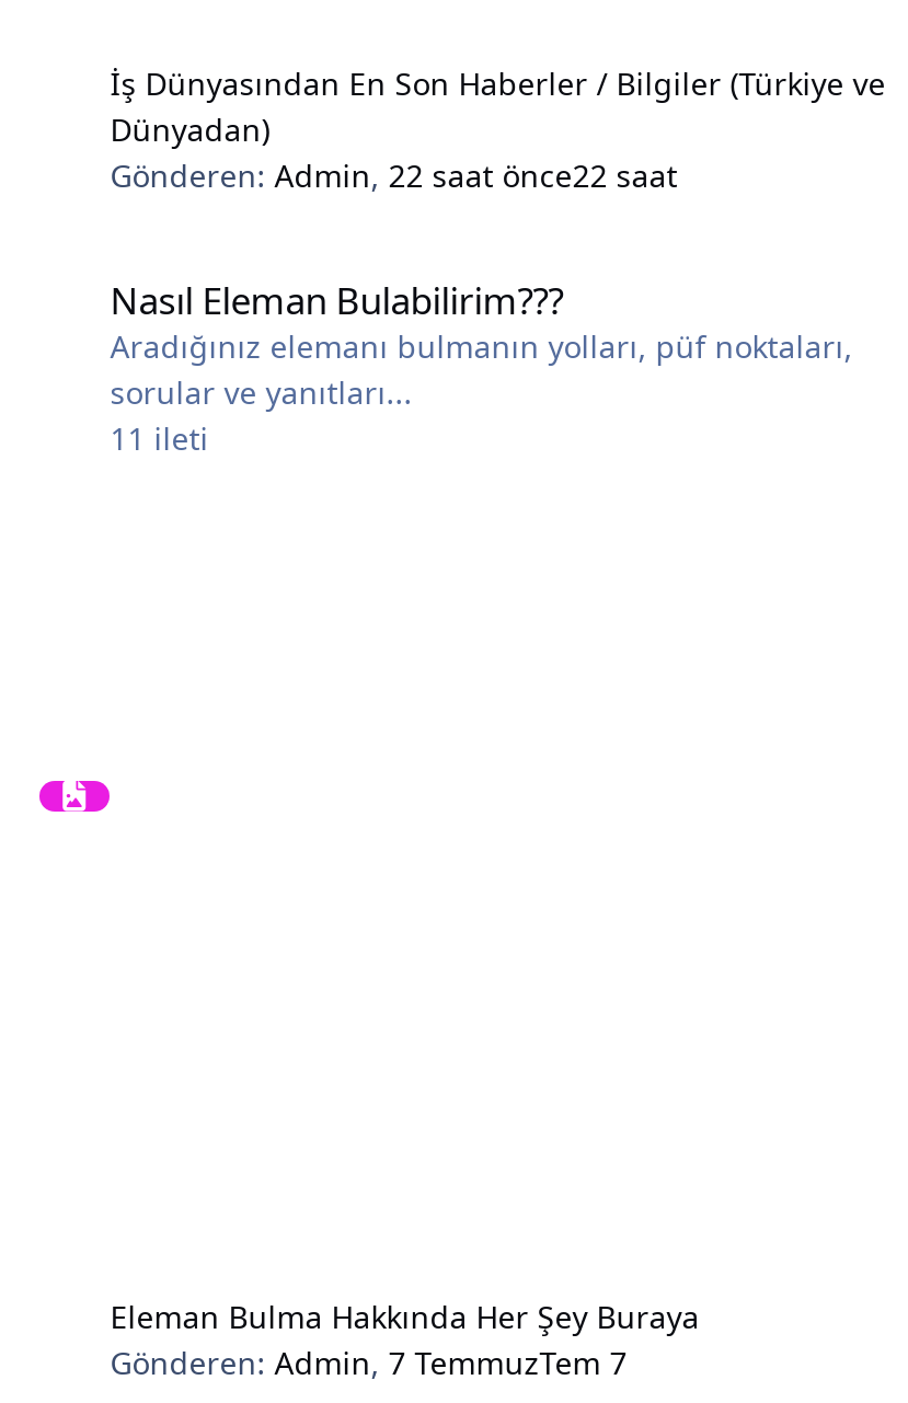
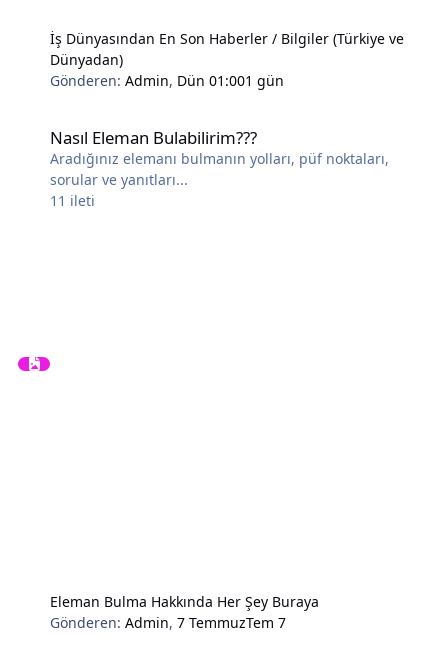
[110,153,677,195] Gönderen: Admin, 22 saat önce22 saat -> [50,70,284,89] Gönderen: Admin, Dün 01:001 gün

